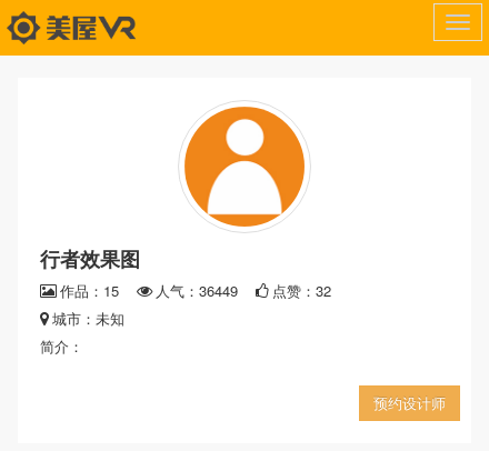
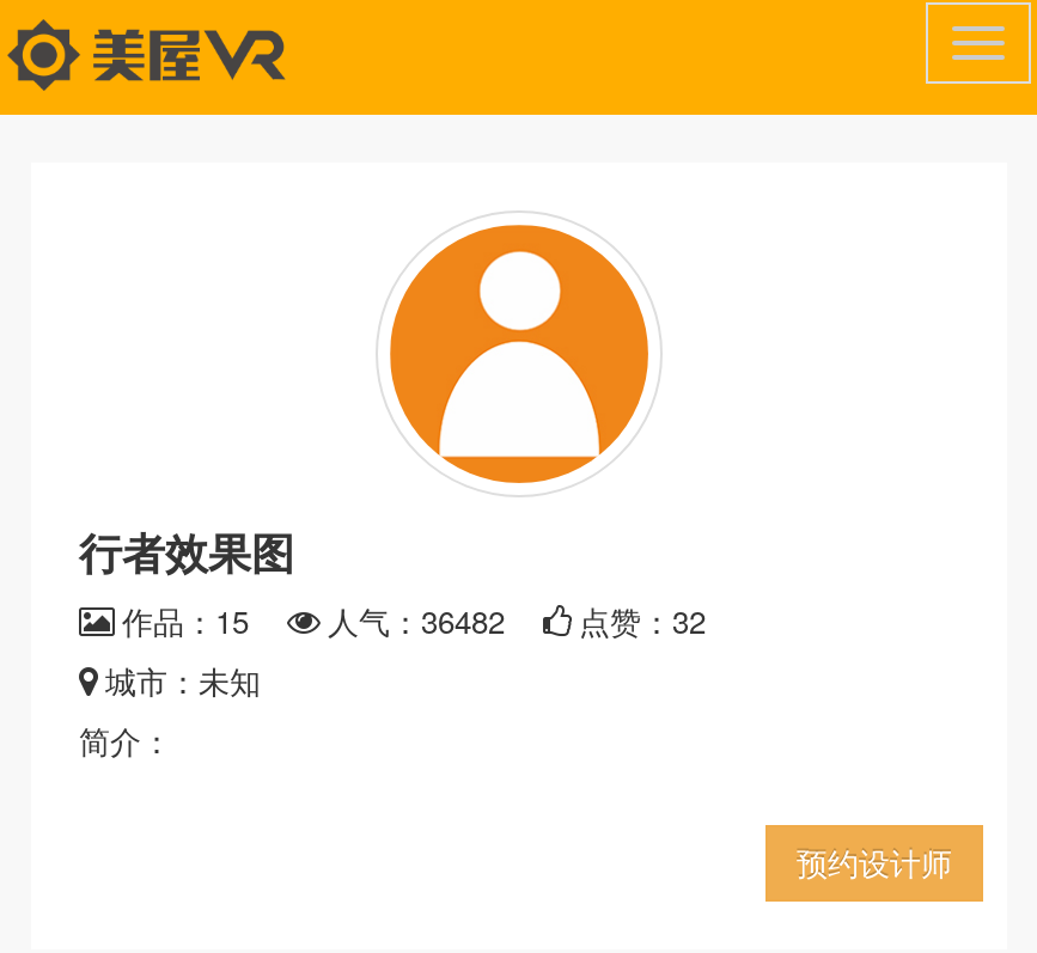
[60,280,331,301] 作品：15 人气：36449 点赞：32 -> [122,598,706,643] 作品：15 人气：36482 点赞：32

